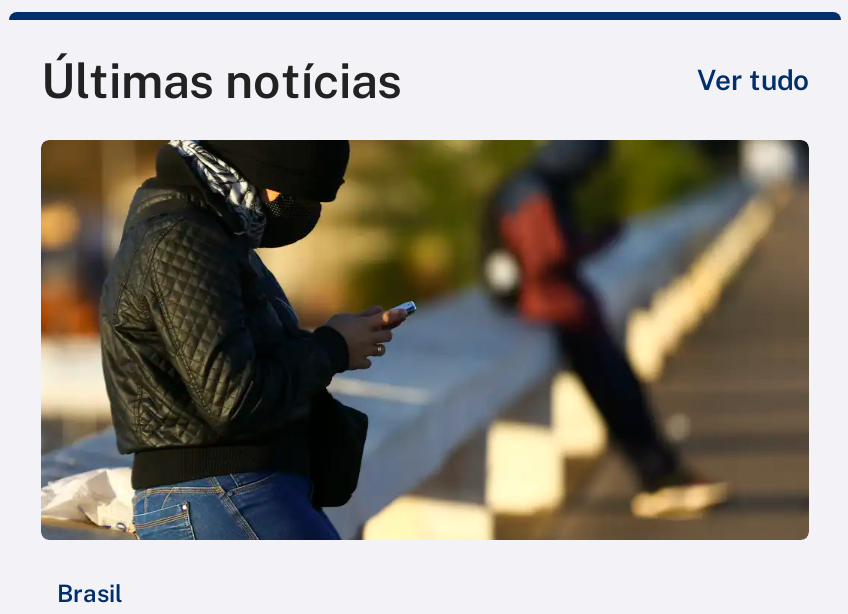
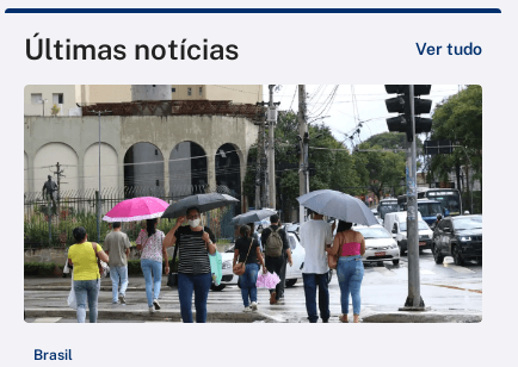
[39,138,811,540] [image] -> [23,83,483,324] [image]

